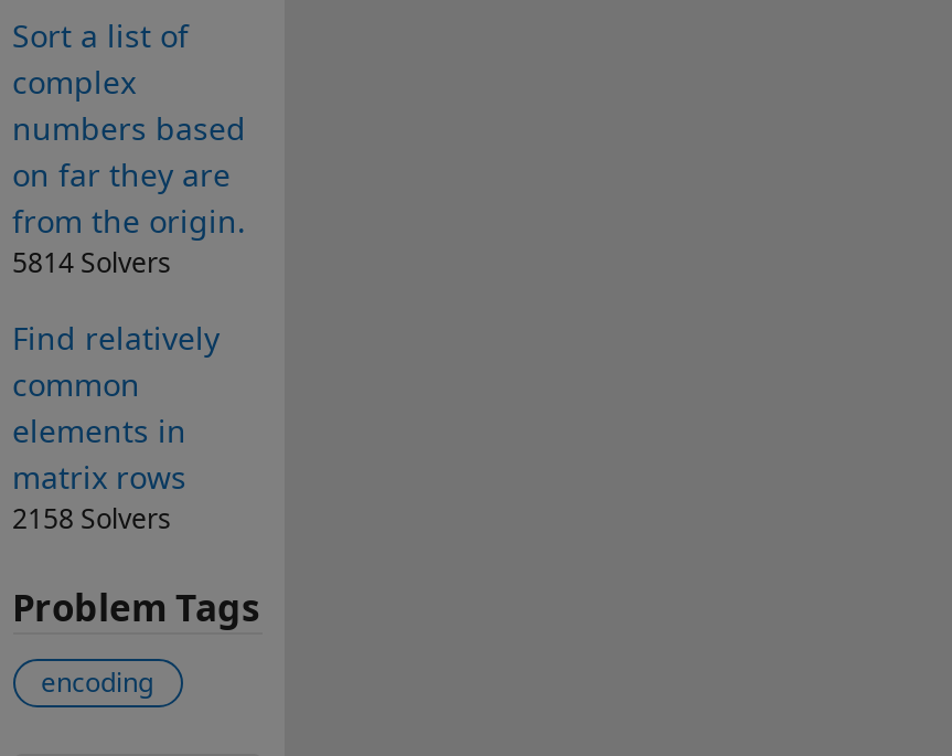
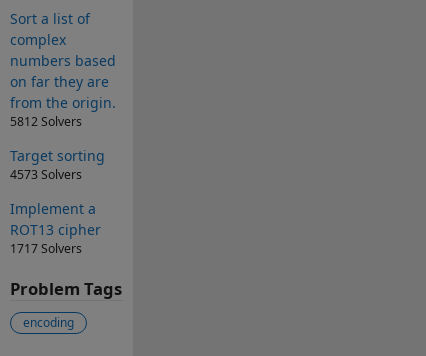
[12,244,220,538] 5814 Solvers | Find relatively | common | elements in | matrix rows | 2158 Solvers -> [9,113,104,257] 5812 Solvers | Target sorting | 4573 Solvers | Implement a | ROT13 cipher | 1717 Solvers

